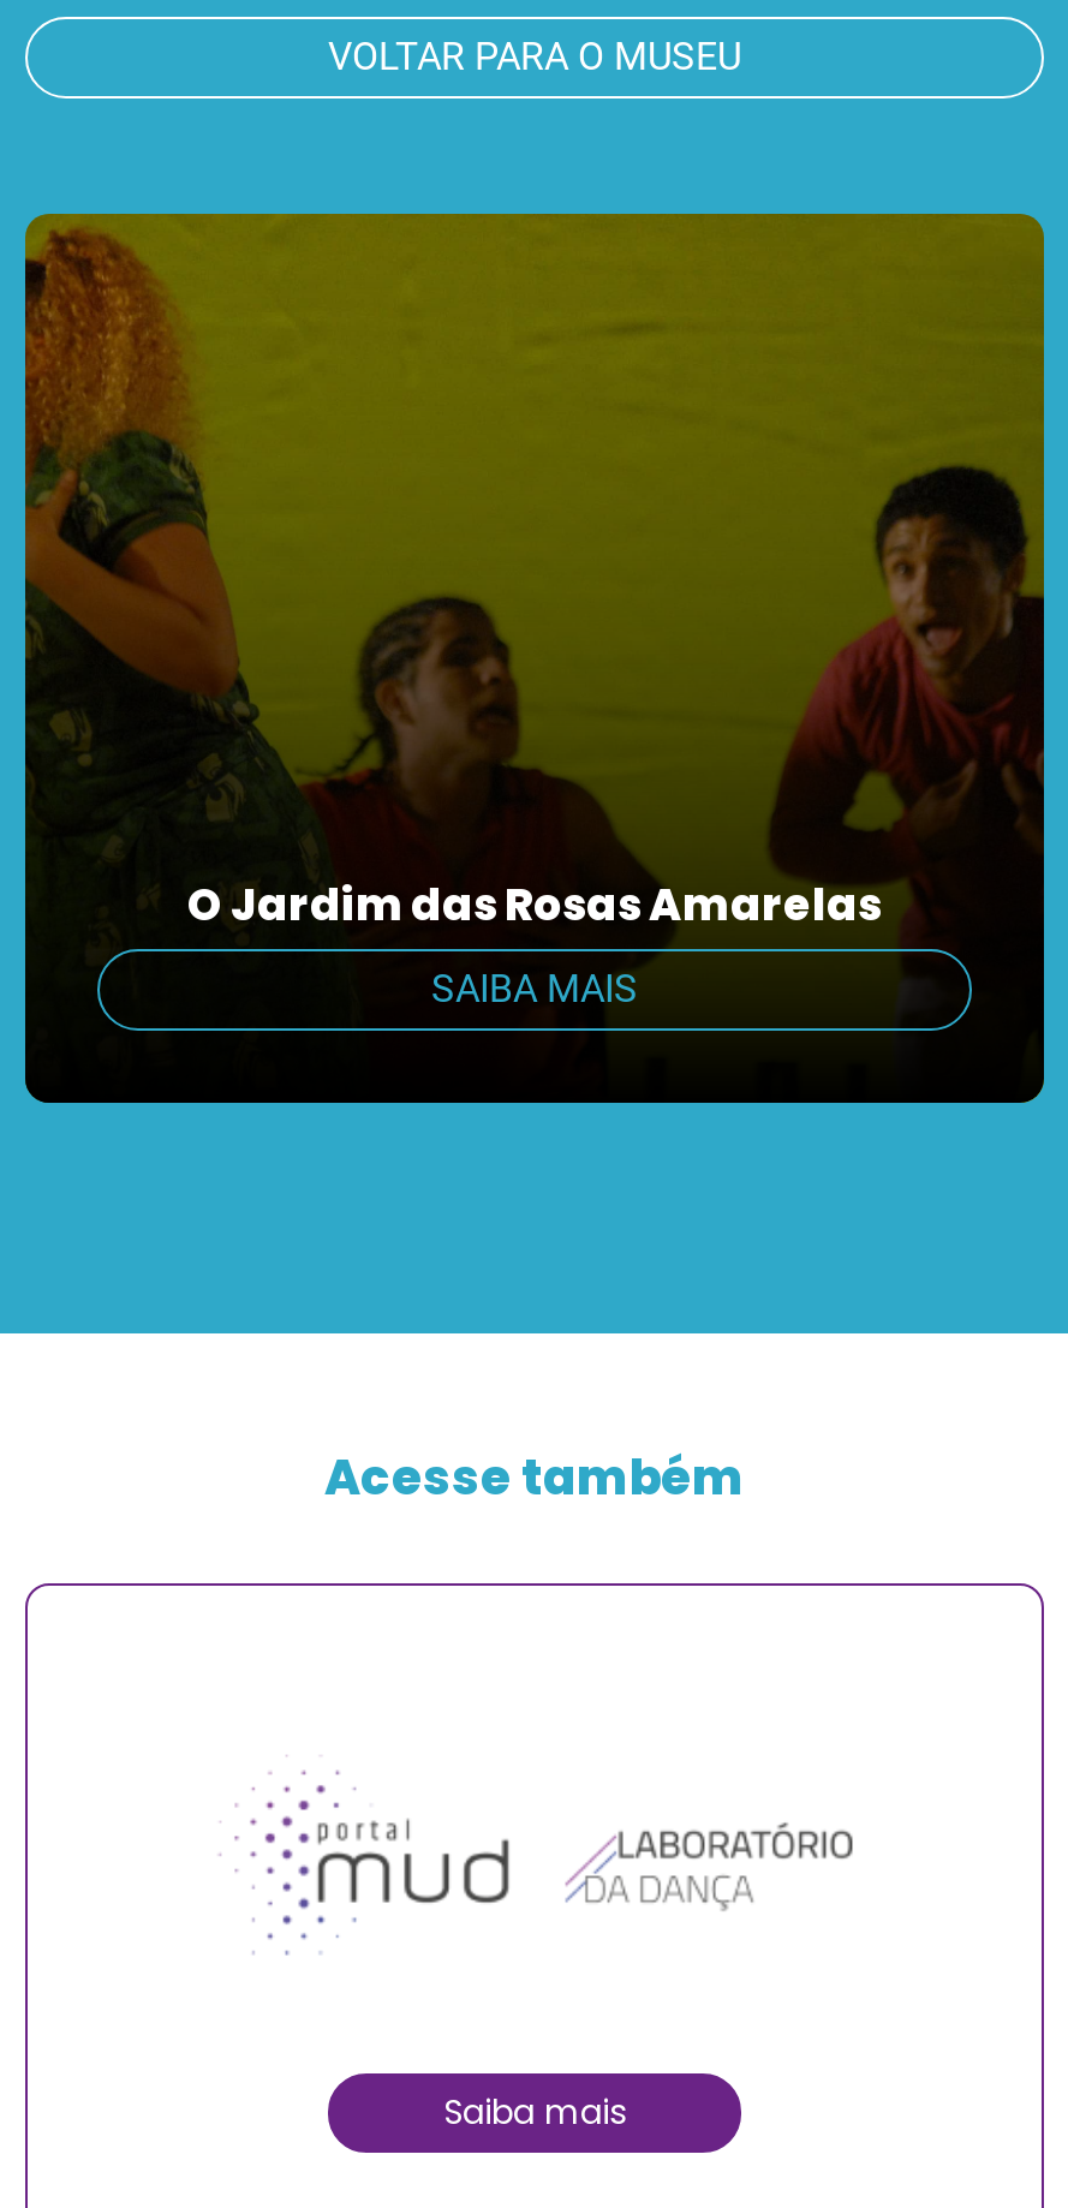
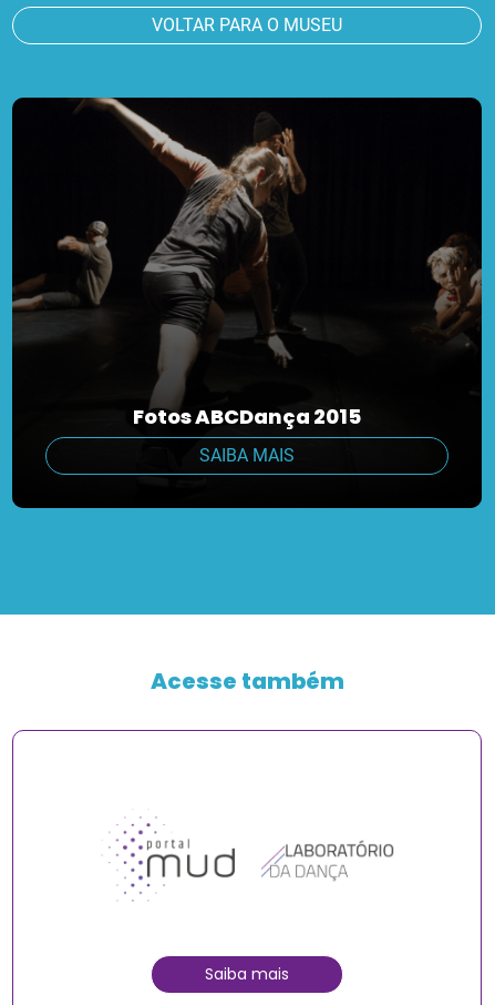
[23,211,1044,935] [image] | O Jardim das Rosas Amarelas -> [11,97,482,431] [image] | Fotos ABCDança 2015

